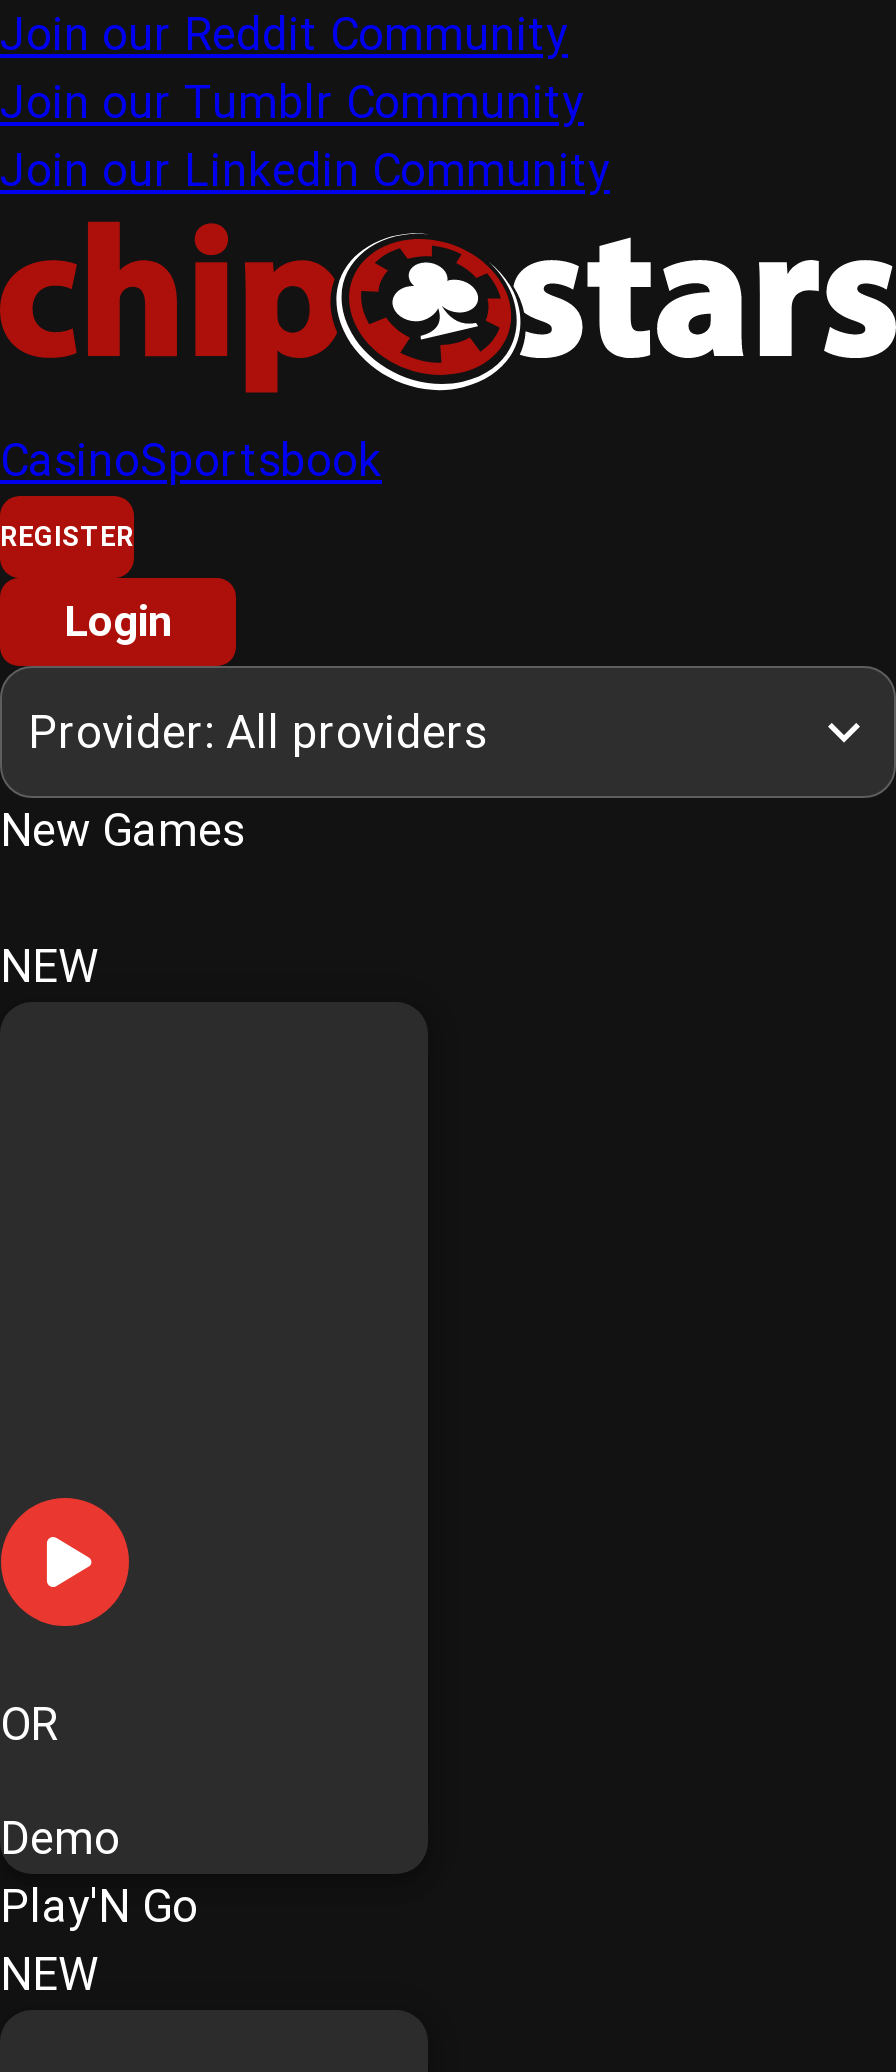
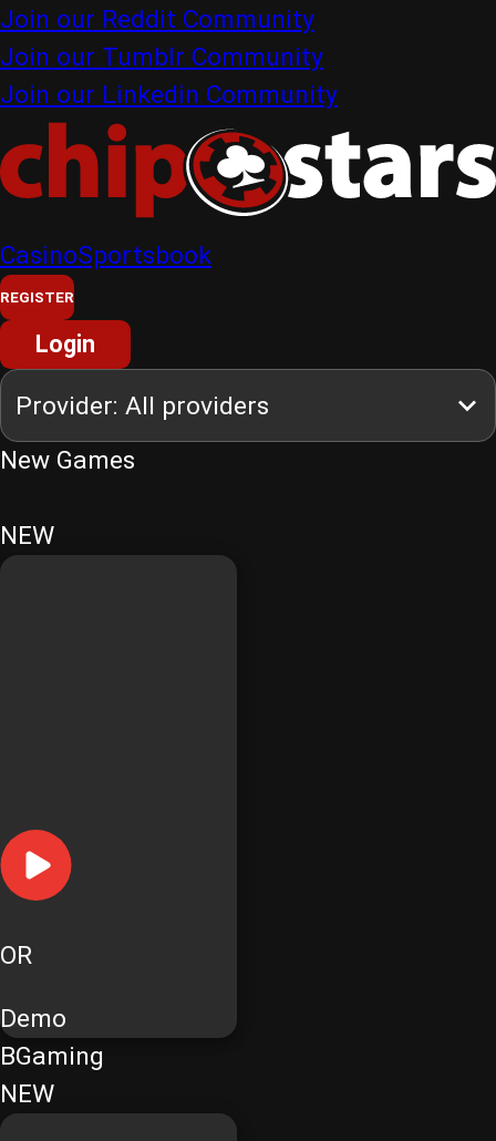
[0,1879,198,1933] Play'N Go -> [0,1041,104,1071] BGaming

